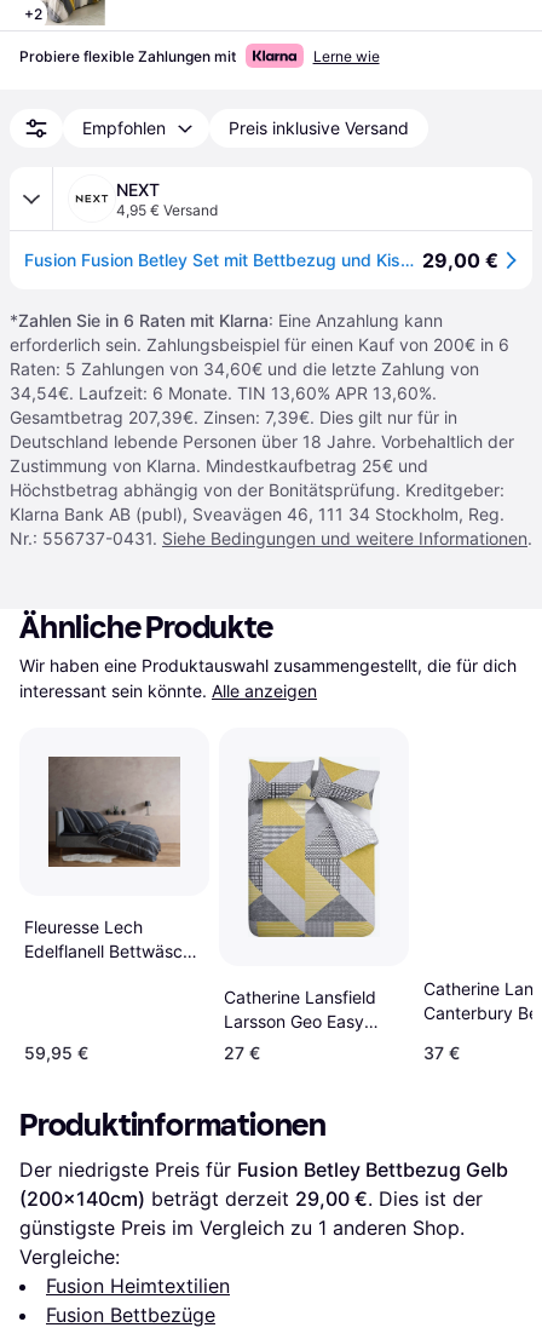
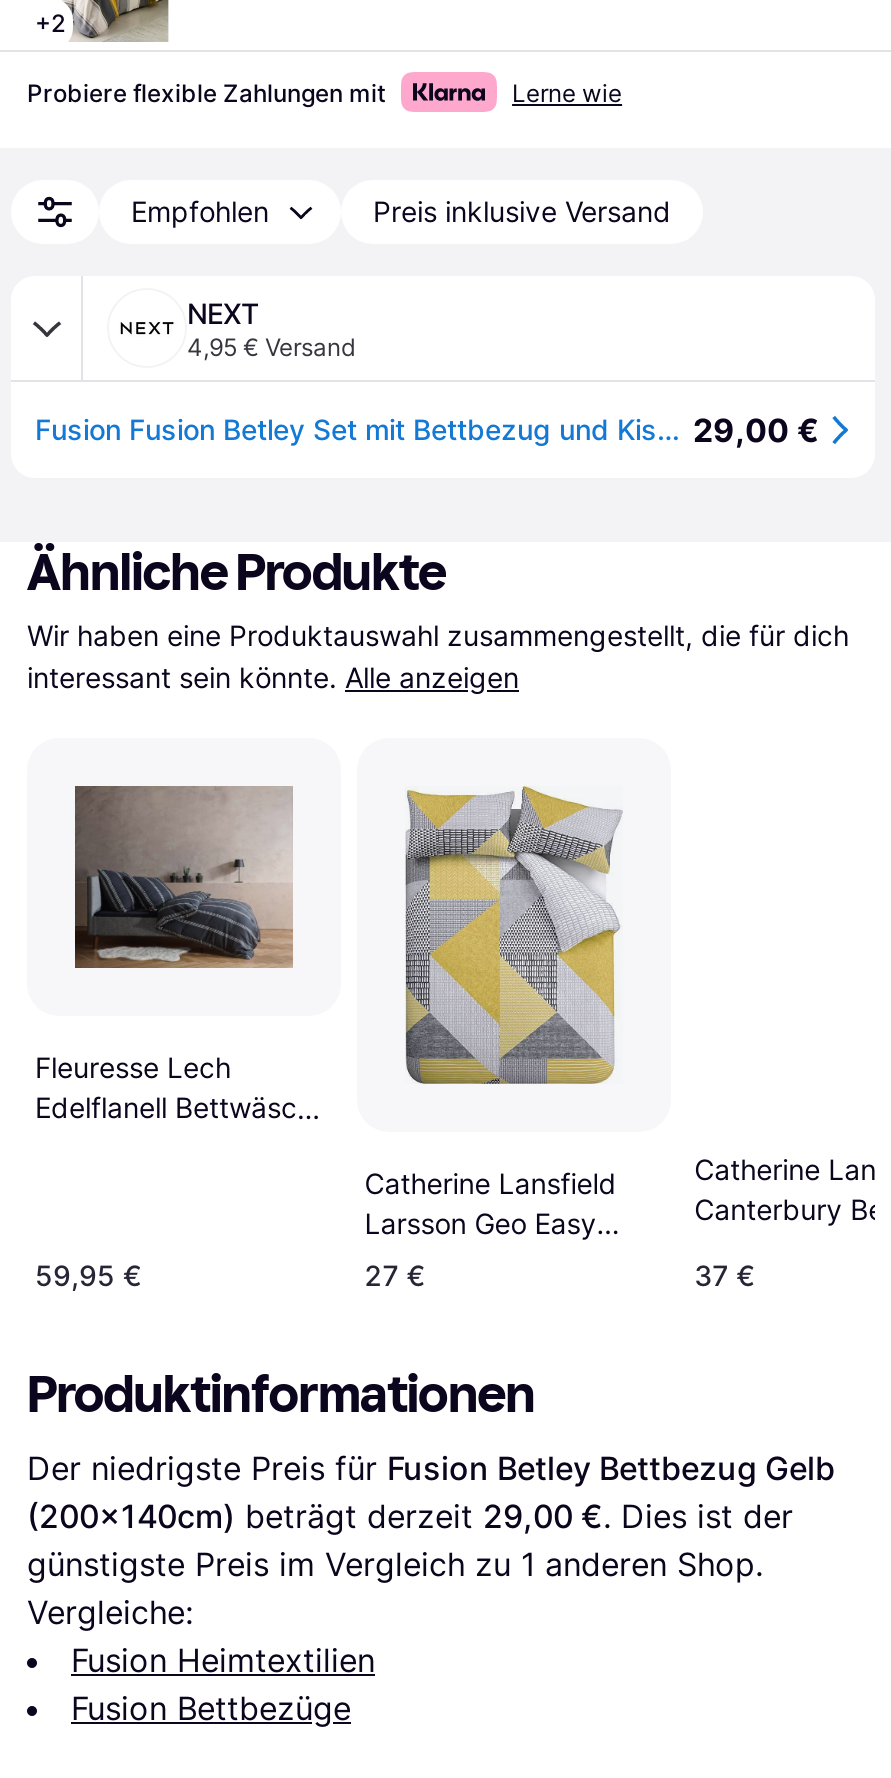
[10,310,532,548] *Zahlen Sie in 6 Raten mit Klarna: Eine Anzahlung kann | erforderlich sein. Zahlungsbeispiel für einen Kauf von 200€ in 6 | Raten: 5 Zahlungen von 34,60€ und die letzte Zahlung von | 34,54€. Laufzeit: 6 Monate. TIN 13,60% APR 13,60%. | Gesamtbetrag 207,39€. Zinsen: 7,39€. Dies gilt nur für in | Deutschland lebende Personen über 18 Jahre. Vorbehaltlich der | Zustimmung von Klarna. Mindestkaufbetrag 25€ und | Höchstbetrag abhängig von der Bonitätsprüfung. Kreditgeber: | Klarna Bank AB (publ), Sveavägen 46, 111 34 Stockholm, Reg. | Nr.: 556737-0431. Siehe Bedingungen und weitere Informationen. -> none

